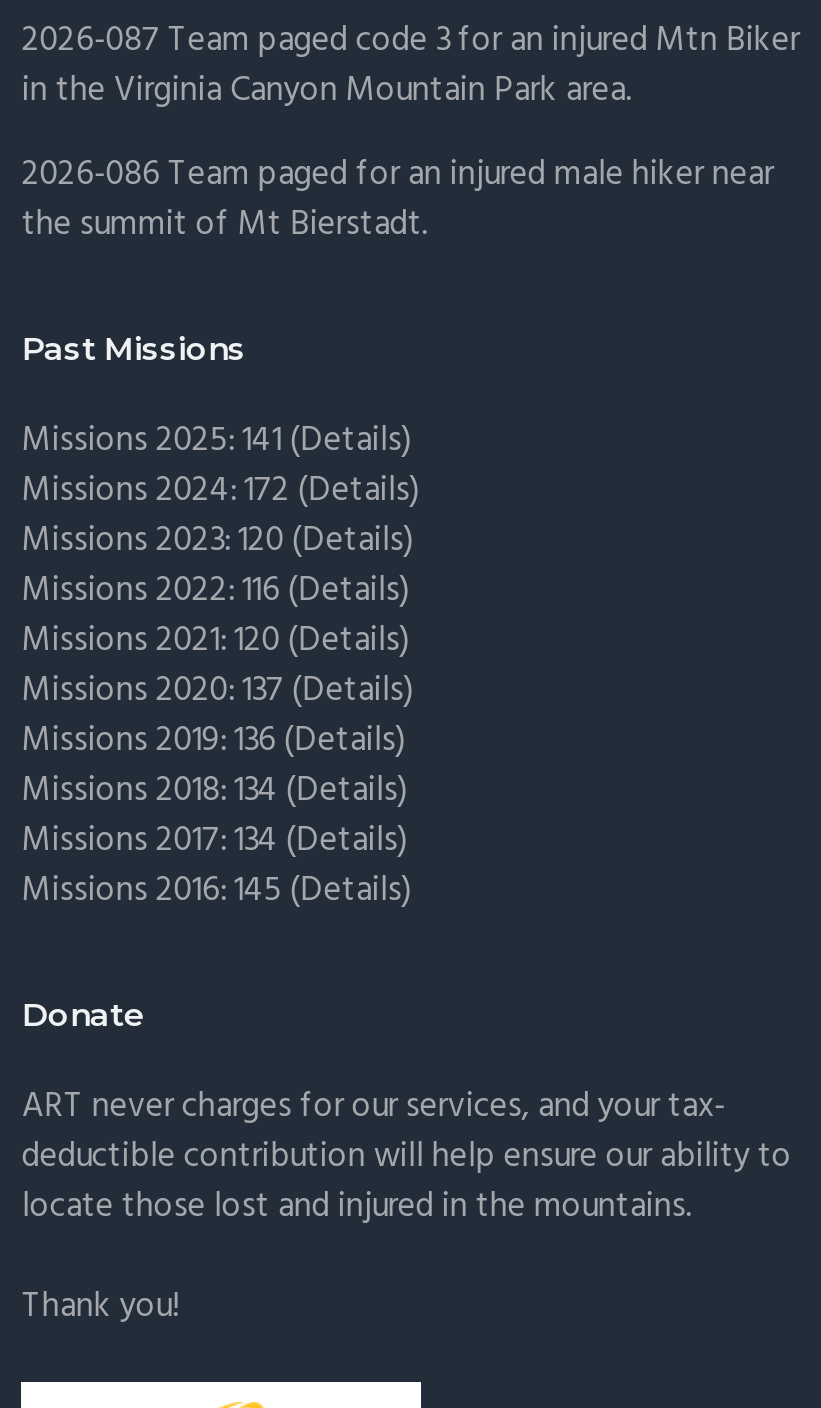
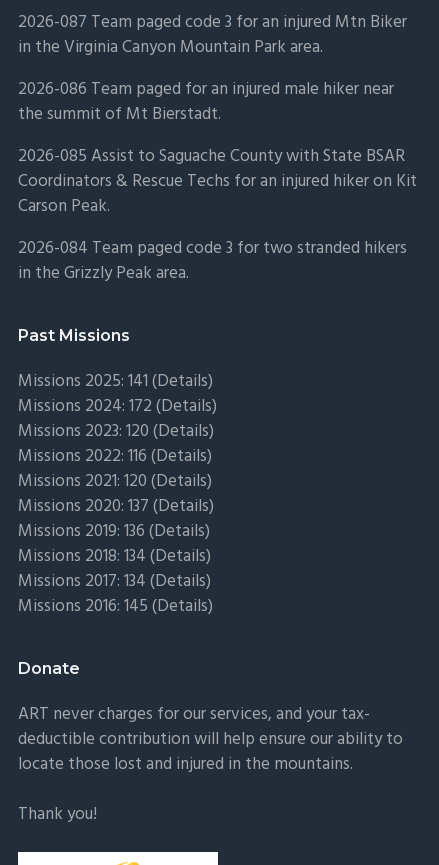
none -> [18,143,417,287] 2026-085 Assist to Saguache County with State BSAR | Coordinators & Rescue Techs for an injured hiker on Kit | Carson Peak. | 2026-084 Team paged code 3 for two stranded hikers | in the Grizzly Peak area.

